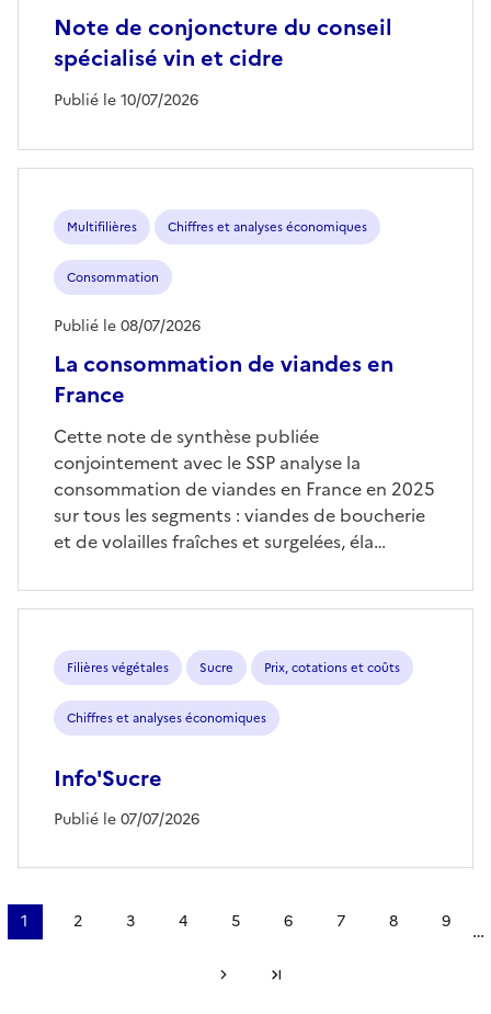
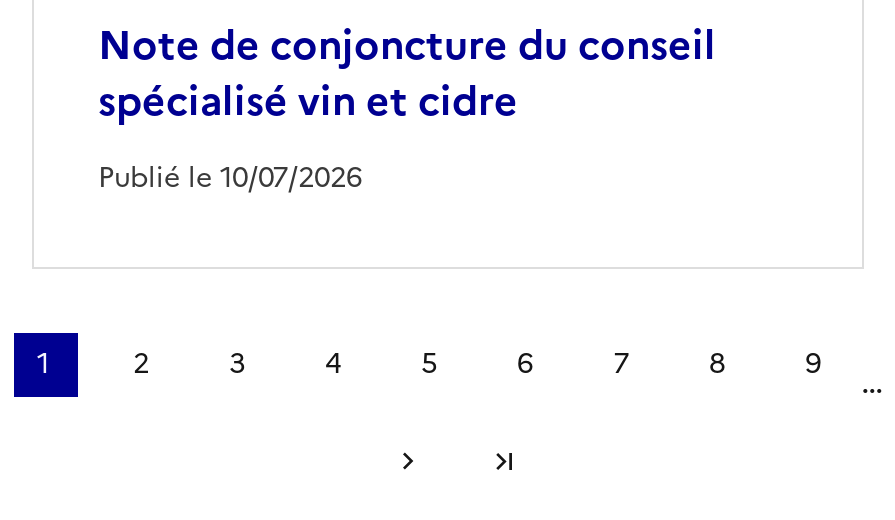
[54,218,393,411] Multifilières | Chiffres et analyses économiques | Consommation | La consommation de viandes en | France -> none
[54,314,201,337] Publié le 08/07/2026 -> none
[54,423,435,554] Cette note de synthèse publiée | conjointement avec le SSP analyse la | consommation de viandes en France en 2025 | sur tous les segments : viandes de boucherie | et de volailles fraîches et surgelées, éla… -> none
[54,658,400,831] Filières végétales | Sucre | Prix, cotations et coûts | Chiffres et analyses économiques | Info'Sucre | Publié le 07/07/2026 -> none

